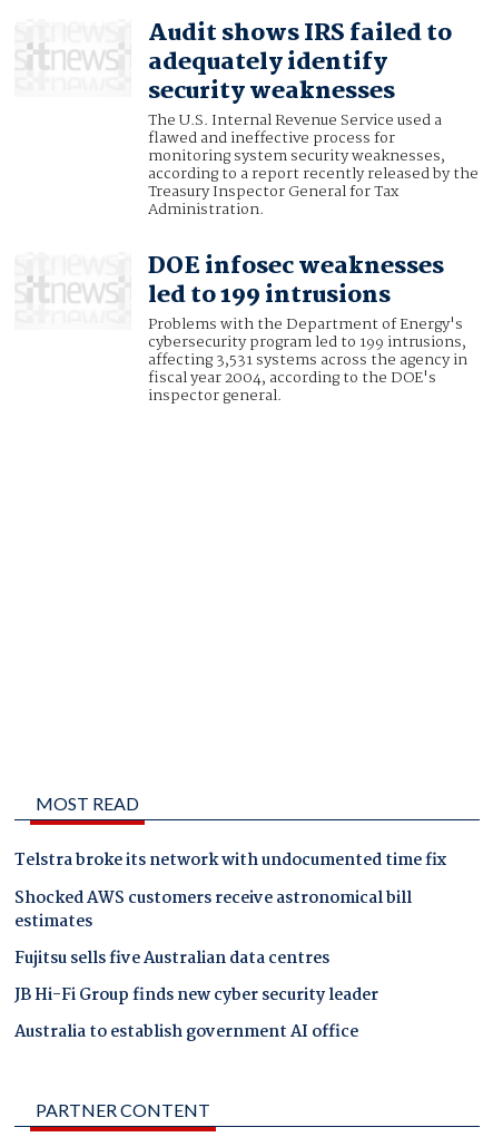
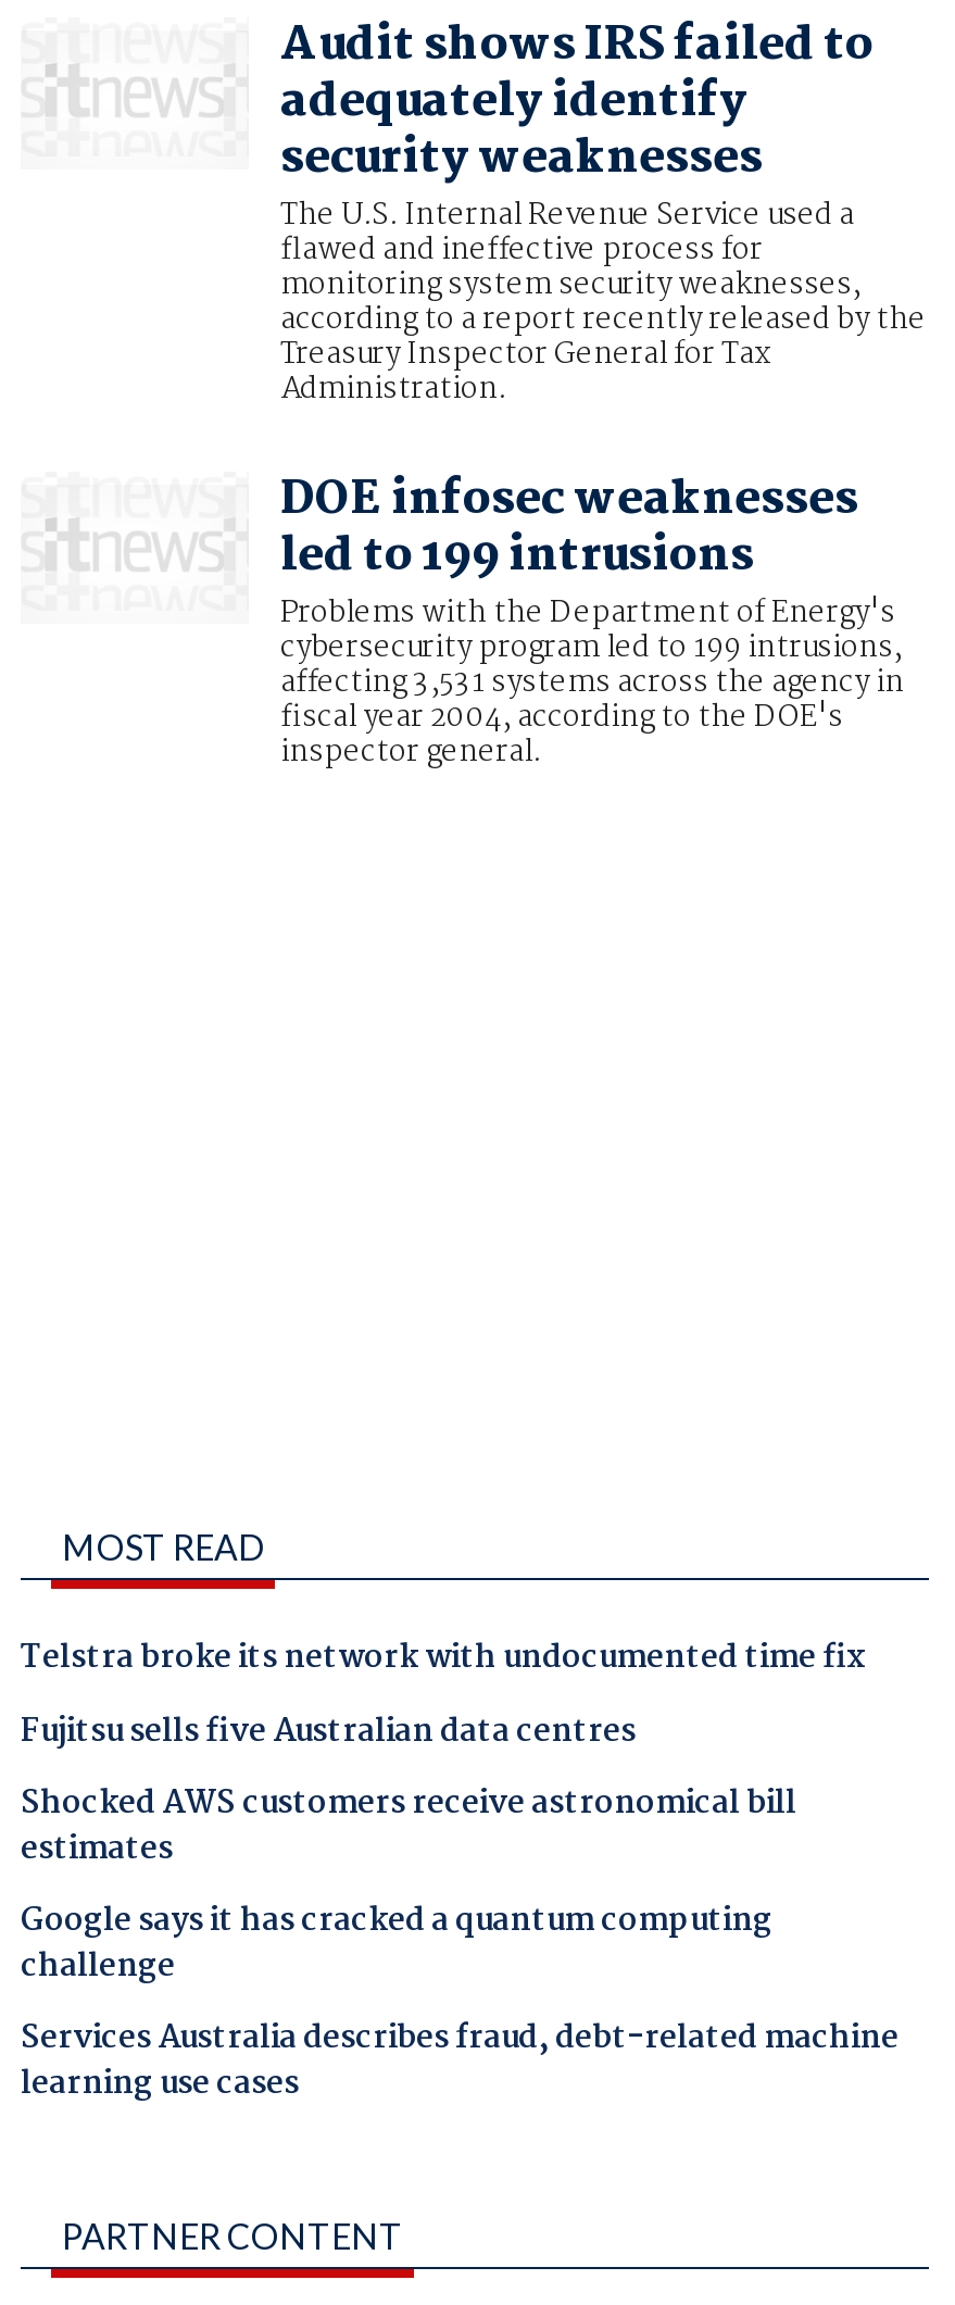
moved [14,945,329,972] -> [21,1705,636,1757]: Fujitsu sells five Australian data centres
[14,982,378,1046] JB Hi-Fi Group finds new cyber security leader | Australia to establish government AI office -> [21,1896,899,2111] Google says it has cracked a quantum computing | challenge | Services Australia describes fraud, debt-related machine | learning use cases

